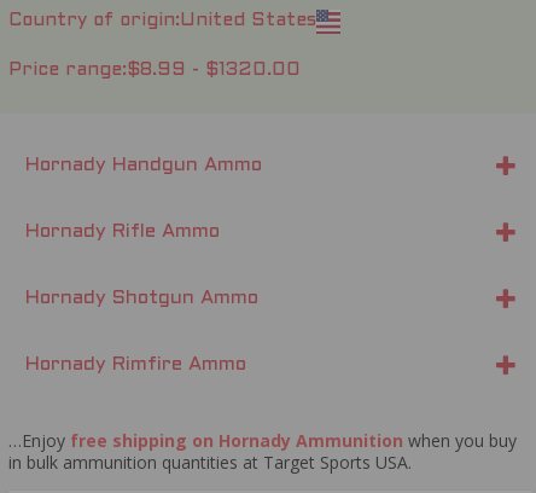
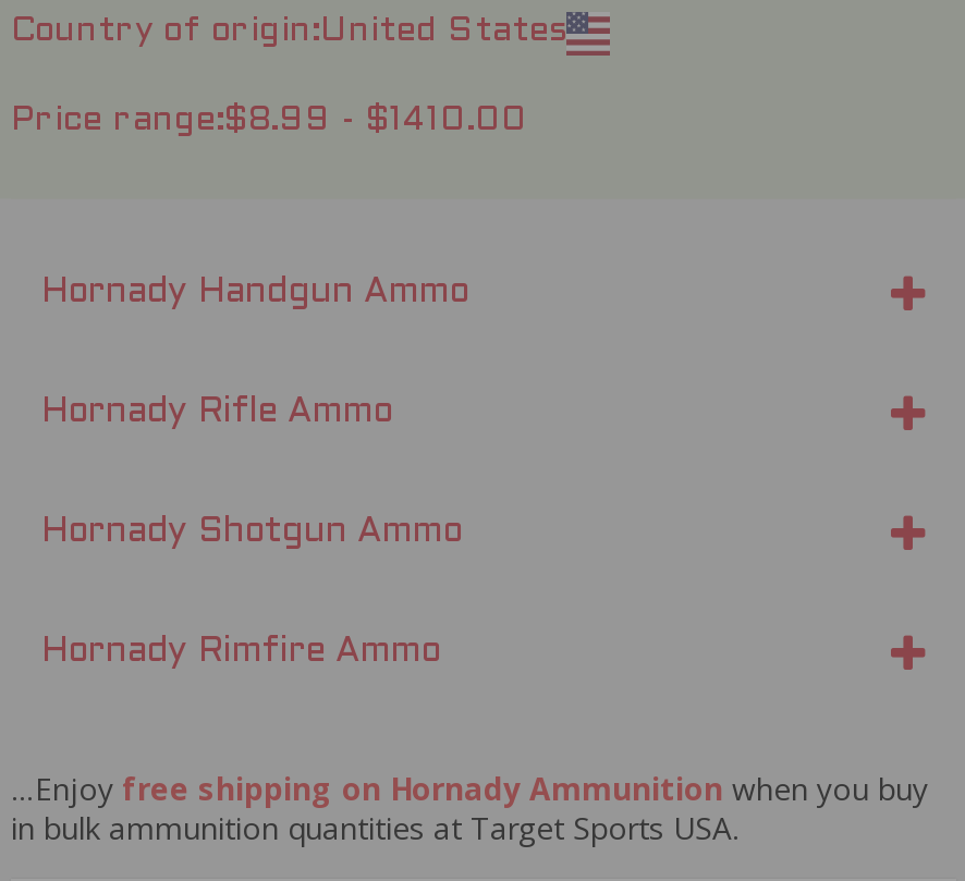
[8,61,301,78] Price range $8.99 - $1320.00 -> [11,105,527,135] Price range $8.99 - $1410.00

